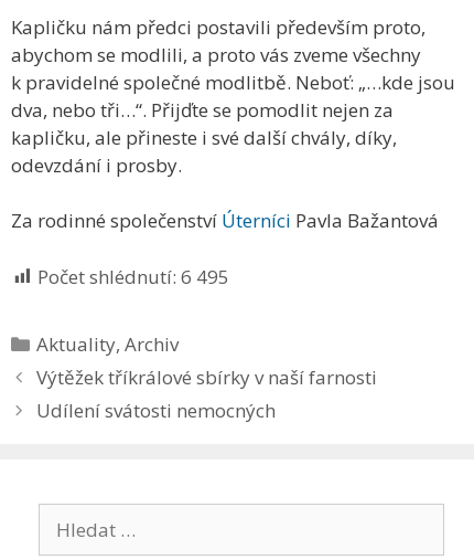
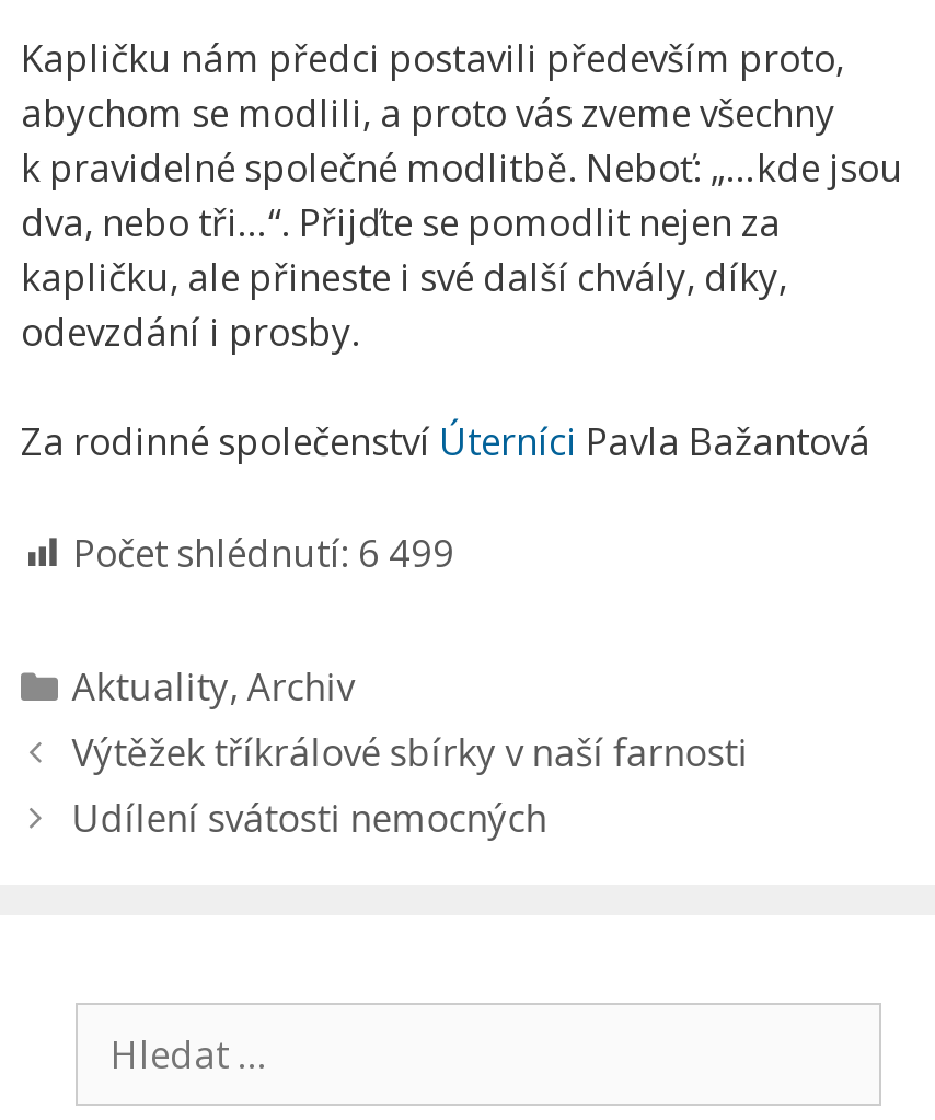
[37,264,229,289] Počet shlédnutí: 6 495 -> [73,527,454,578] Počet shlédnutí: 6 499

